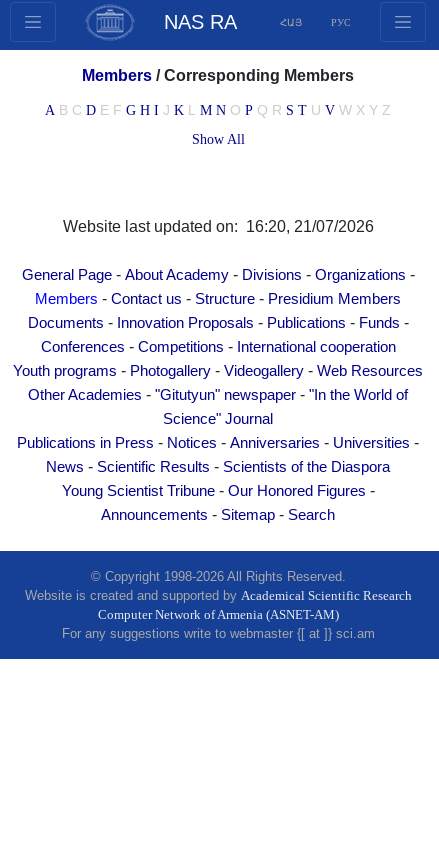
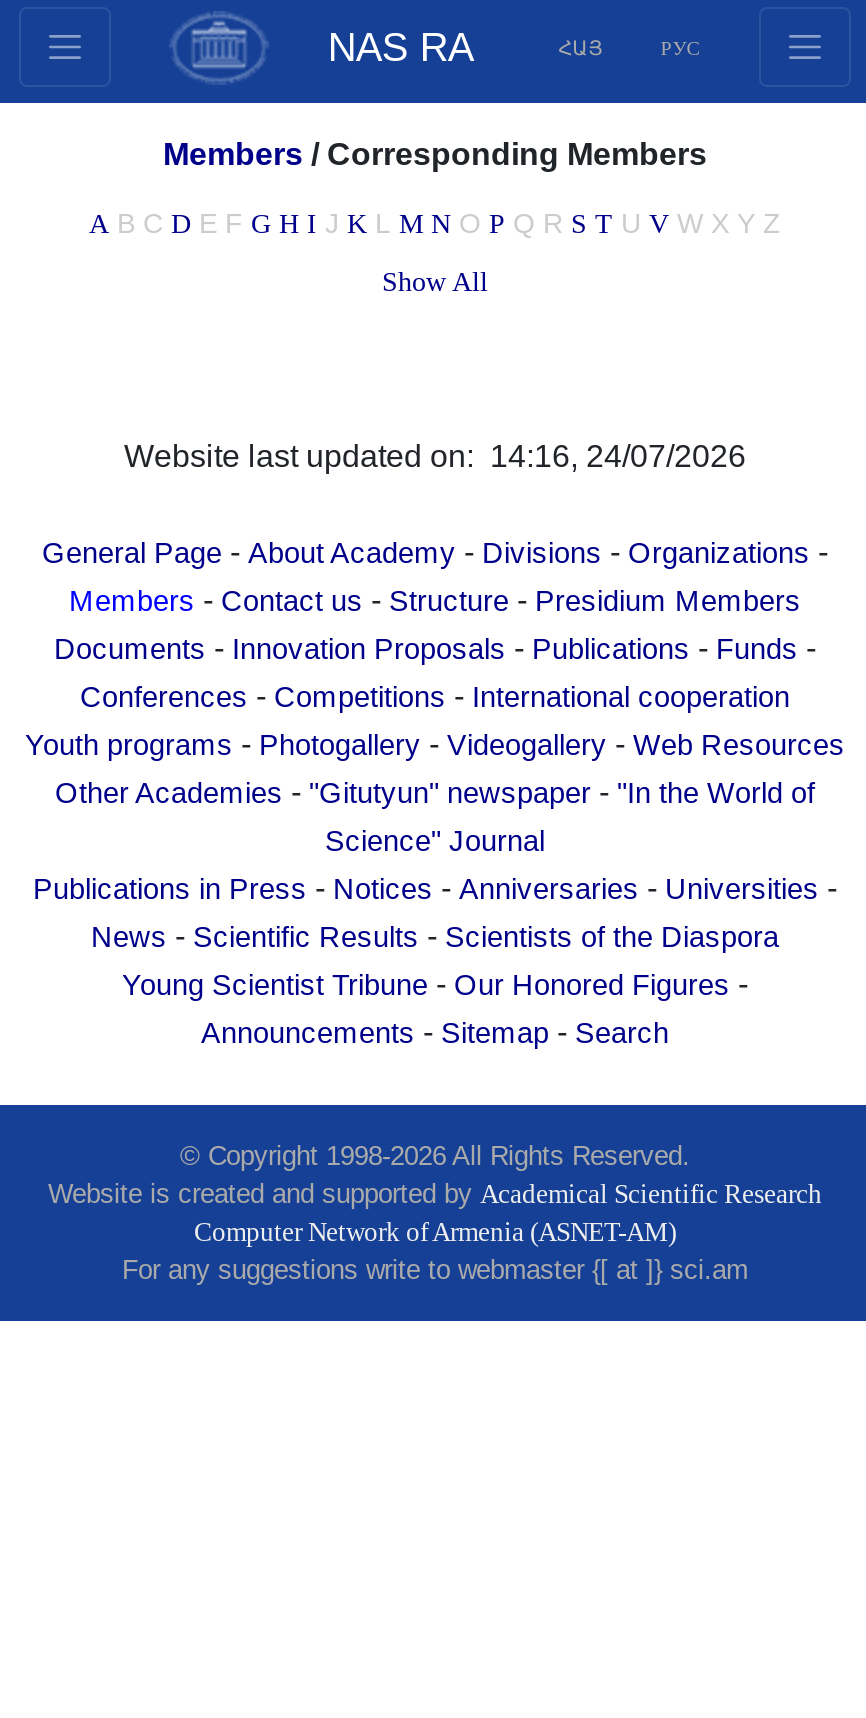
[62,218,373,235] Website last updated on: 16:20, 21/07/2026 -> [124,439,746,473] Website last updated on: 14:16, 24/07/2026

